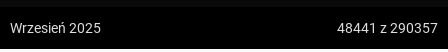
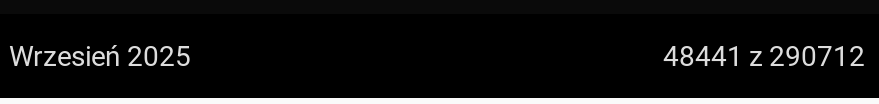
[337,20,438,36] 48441 z 290357 -> [663,40,865,72] 48441 z 290712

